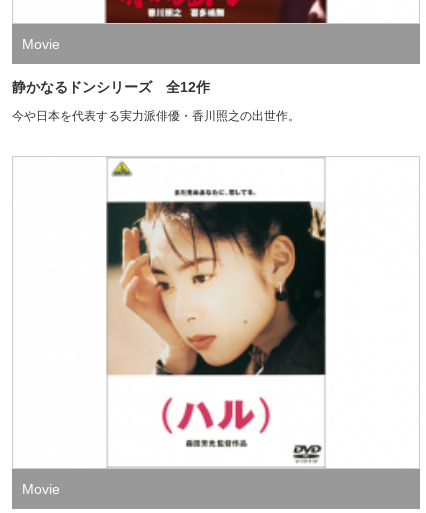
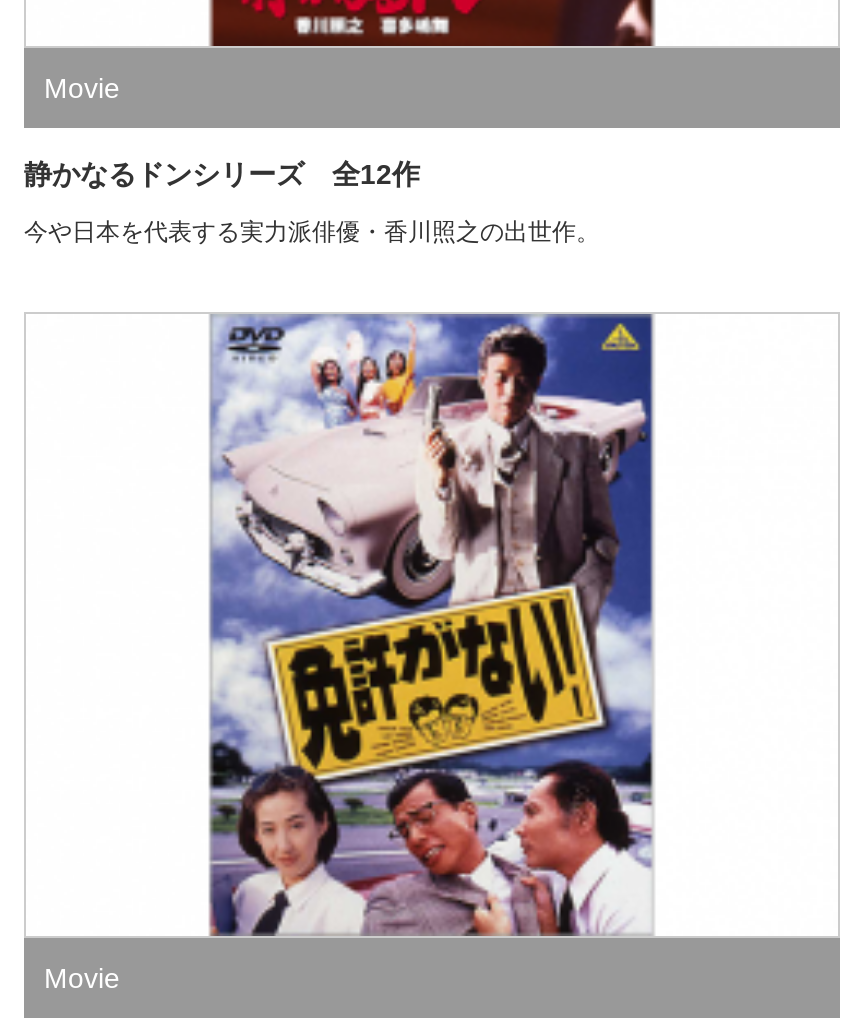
[105,157,326,469] [image] -> [208,312,654,936] [image]

